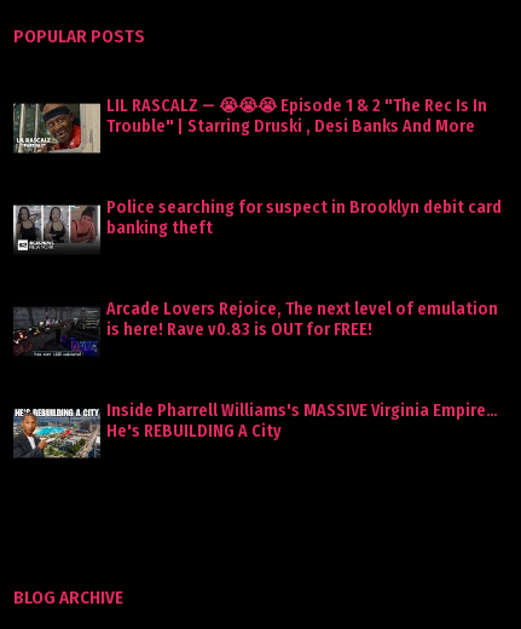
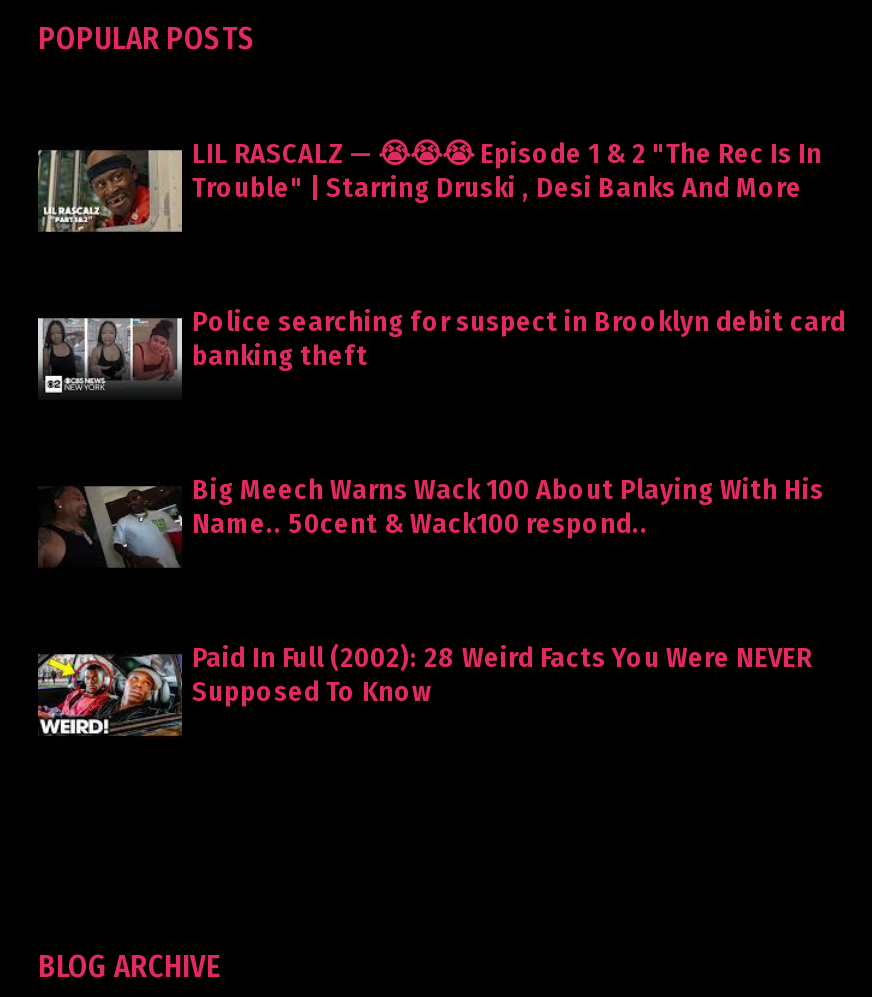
[13,299,498,357] [image] | Arcade Lovers Rejoice, The next level of emulation | is here! Rave v0.83 is OUT for FREE! -> [40,473,824,569] [image] | Big Meech Warns Wack 100 About Playing With His | Name.. 50cent & Wack100 respond..
[12,400,498,458] [image] | Inside Pharrell Williams's MASSIVE Virginia Empire… | He's REBUILDING A City -> [36,641,812,737] [image] | Paid In Full (2002): 28 Weird Facts You Were NEVER | Supposed To Know

